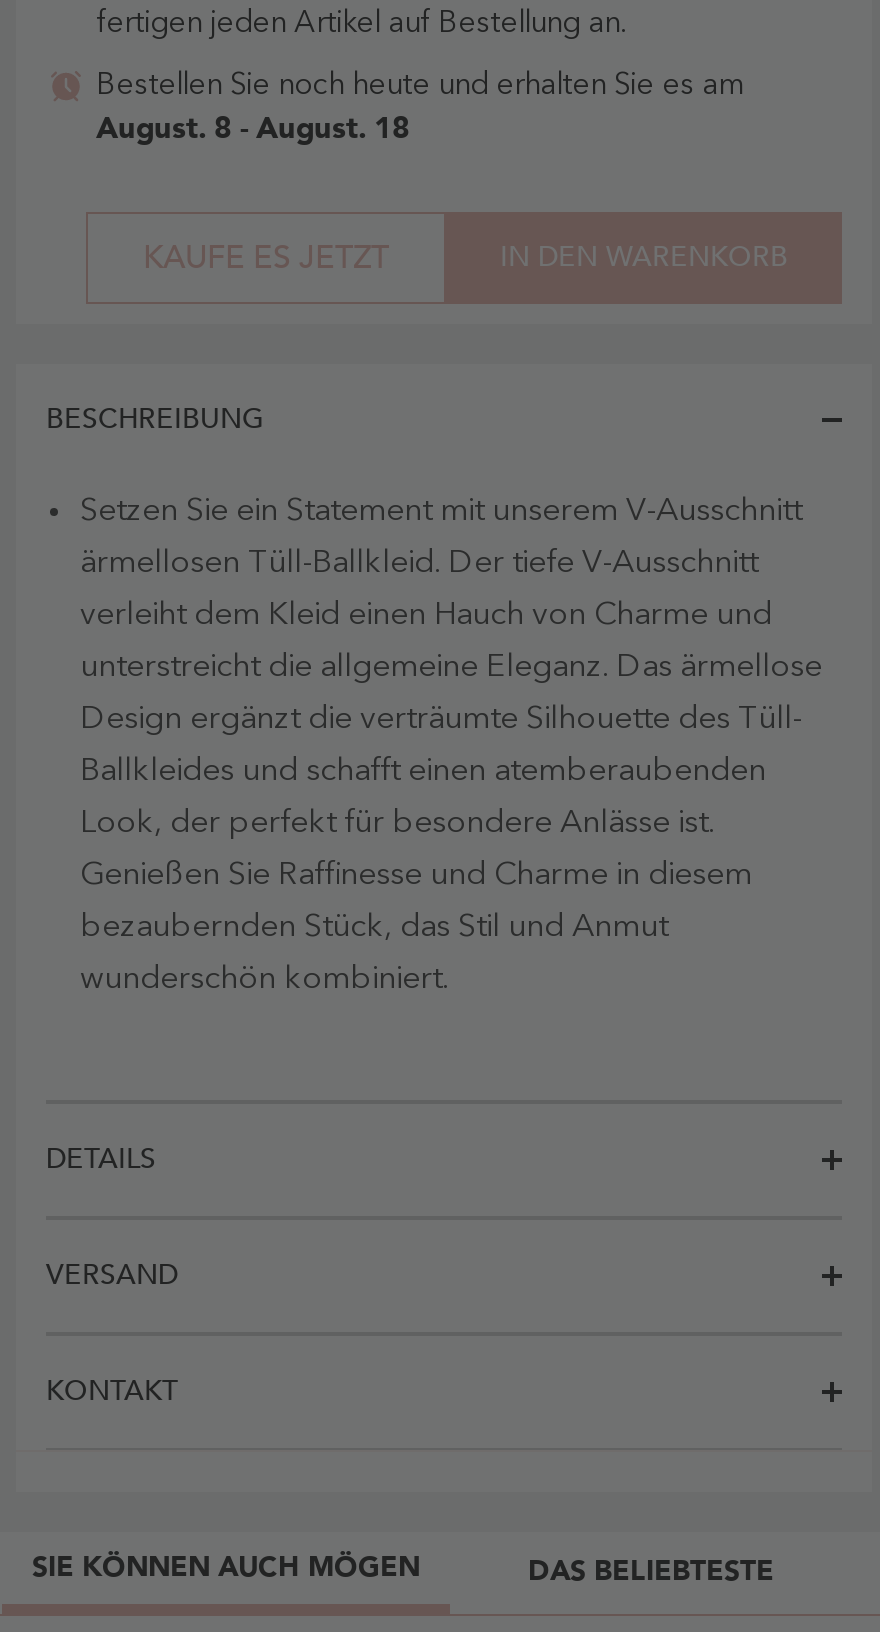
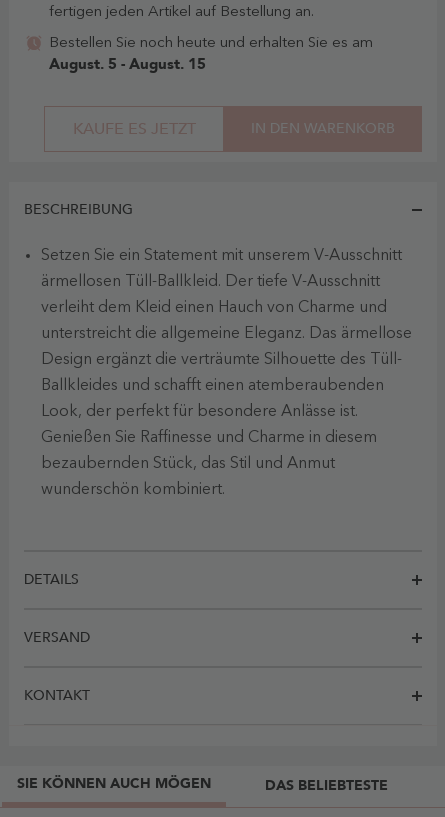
[96,107,410,147] August. 8 - August. 18 -> [49,54,206,74] August. 5 - August. 15

